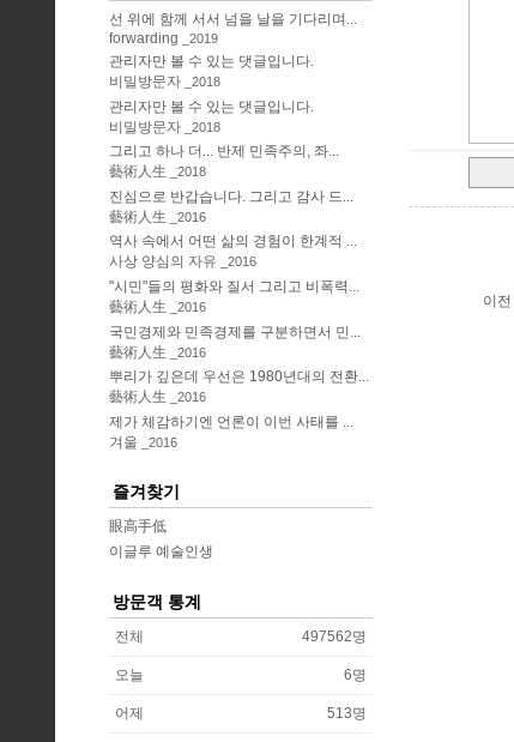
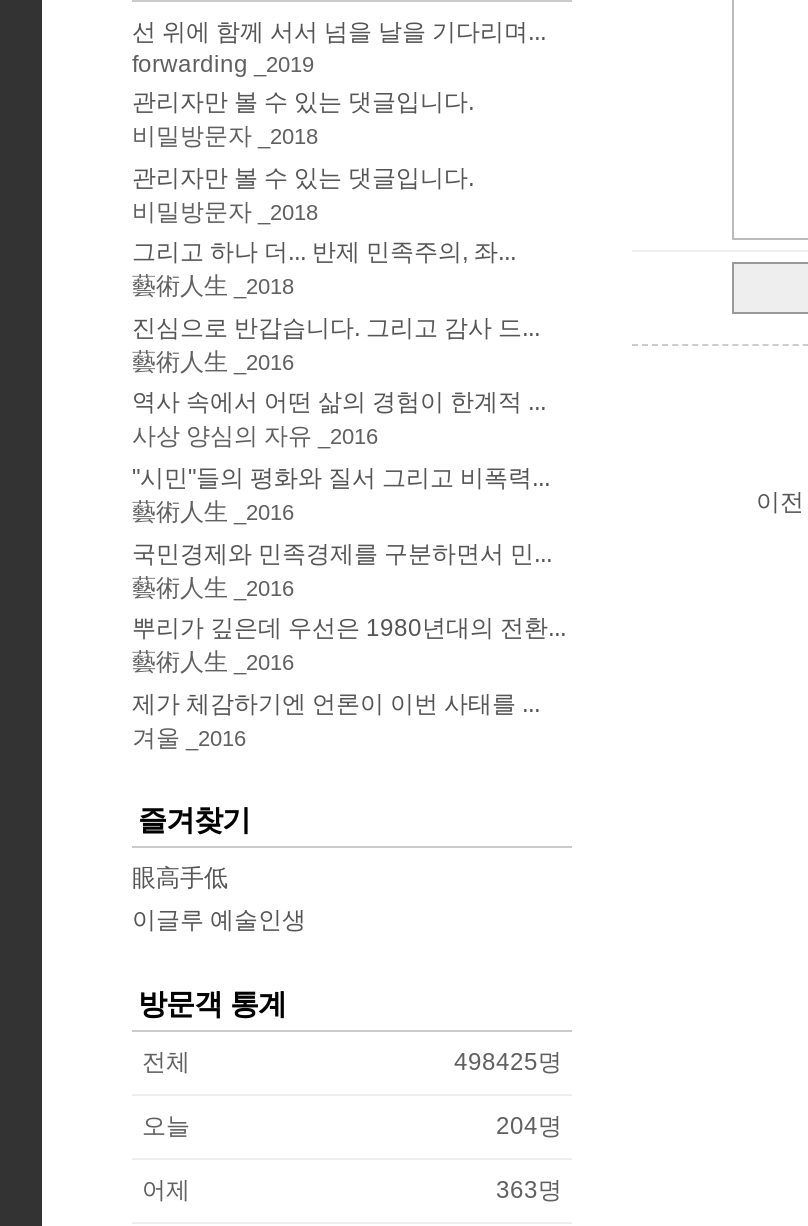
[302,628,367,644] 497562명 -> [454,1047,562,1075] 498425명
[344,666,367,683] 6명 -> [496,1111,562,1139] 204명
[327,704,367,721] 513명 -> [496,1175,562,1203] 363명

